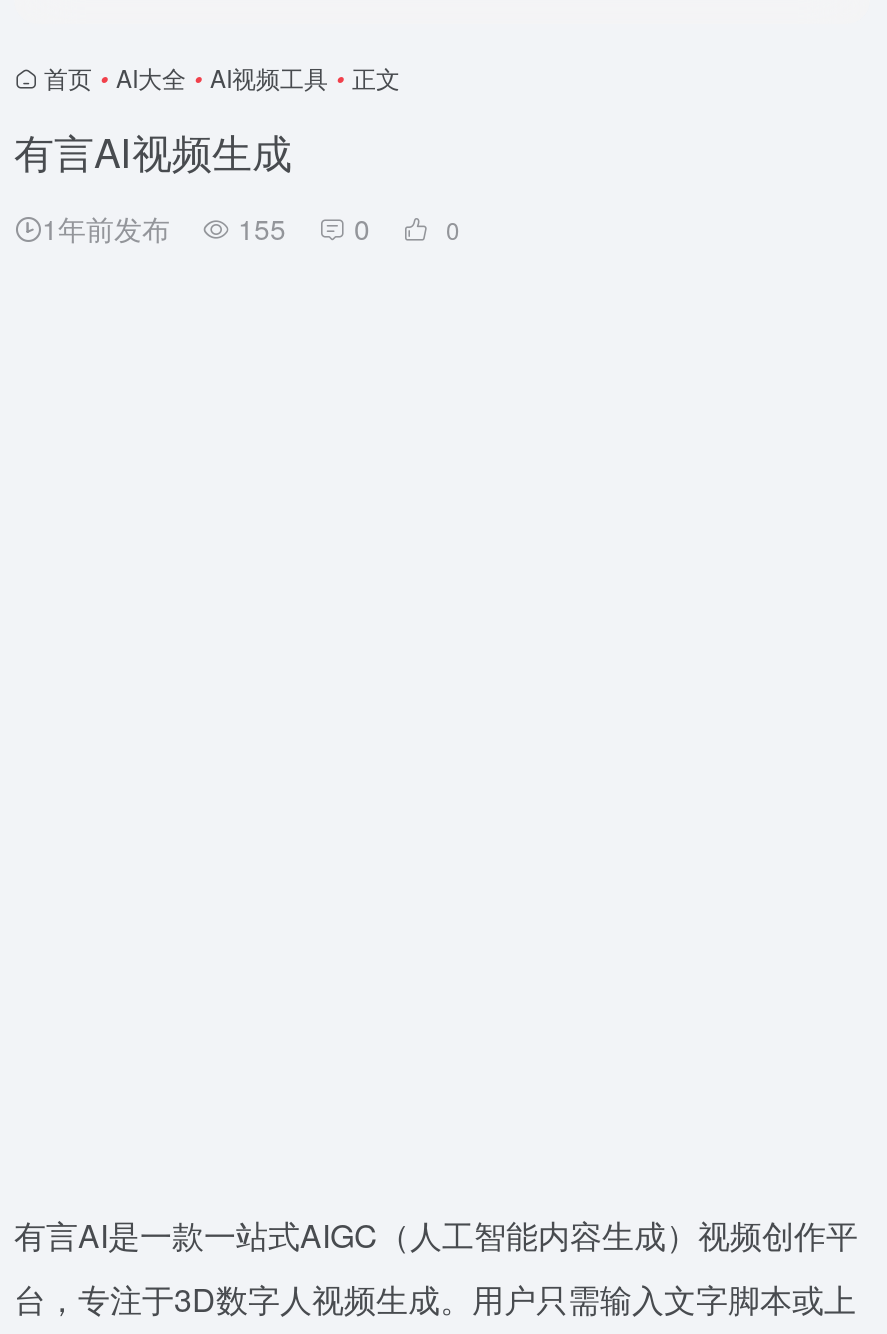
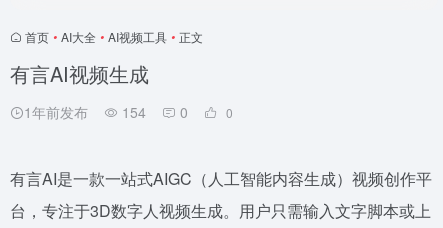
[42,208,370,248] 1年前发布 155 0 -> [24,102,188,122] 1年前发布 154 0

